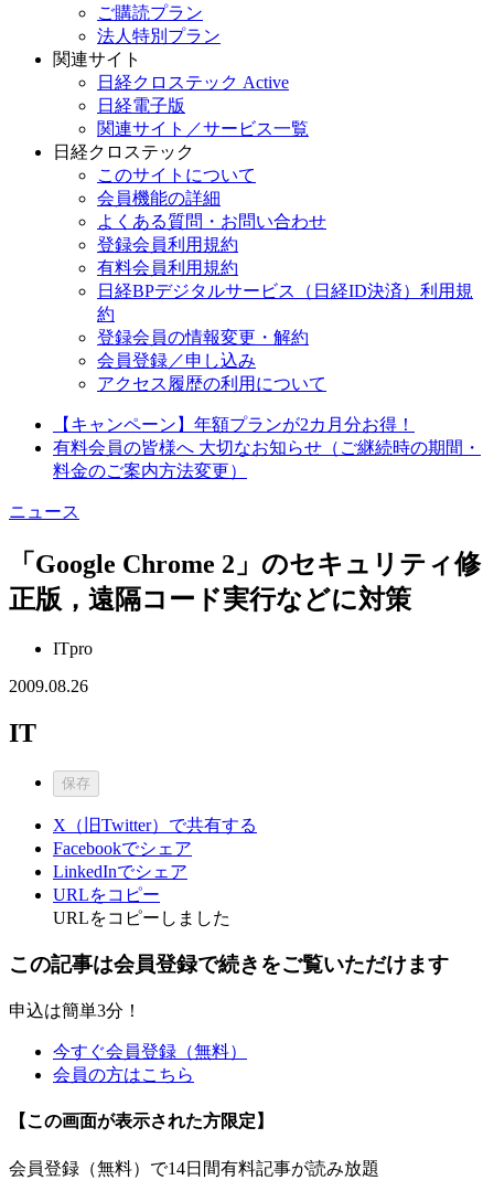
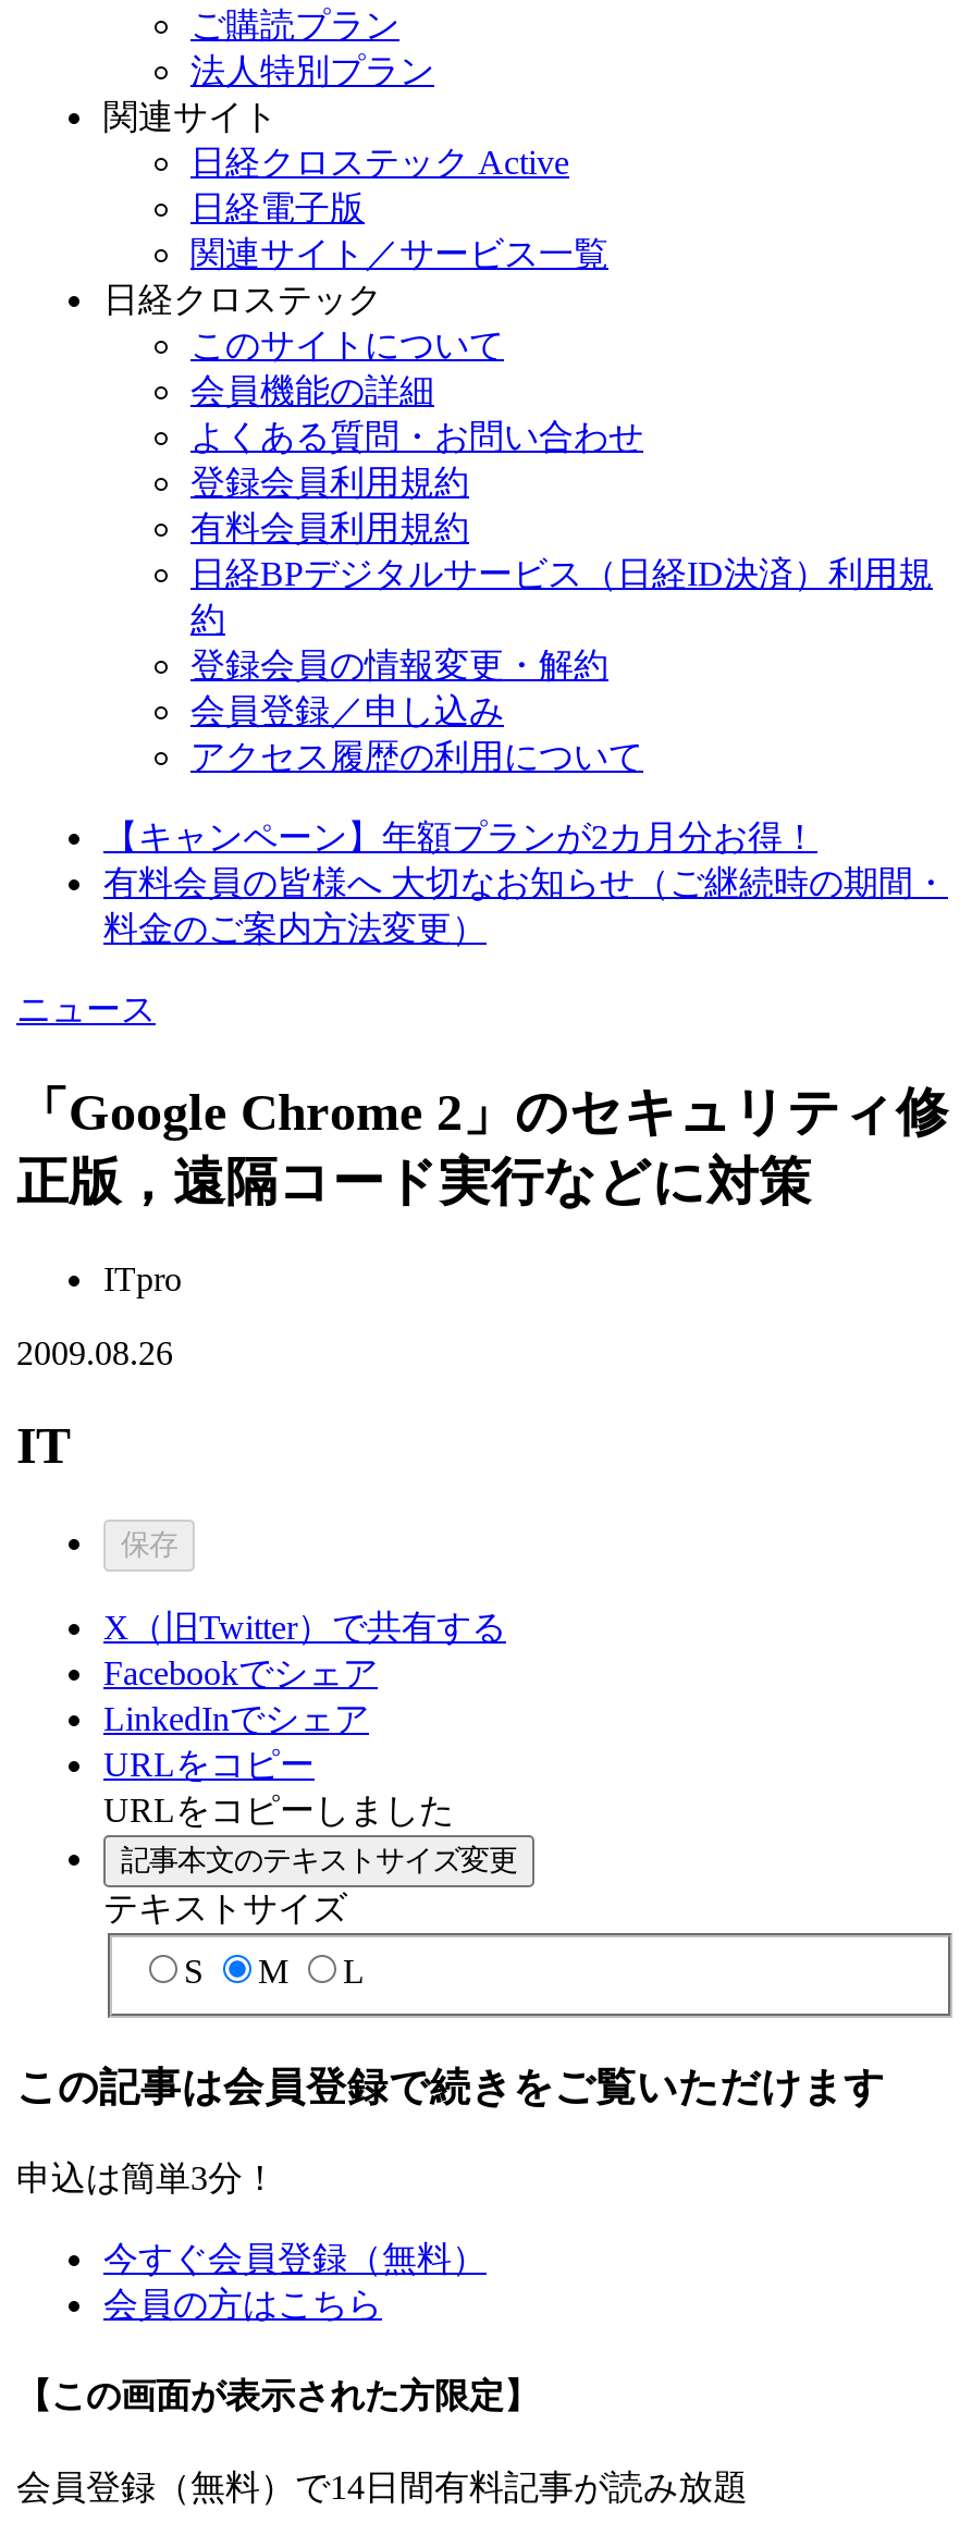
none -> [103,1843,517,1990] 記事本文のテキストサイズ変更 | テキストサイズ | S | M | L

